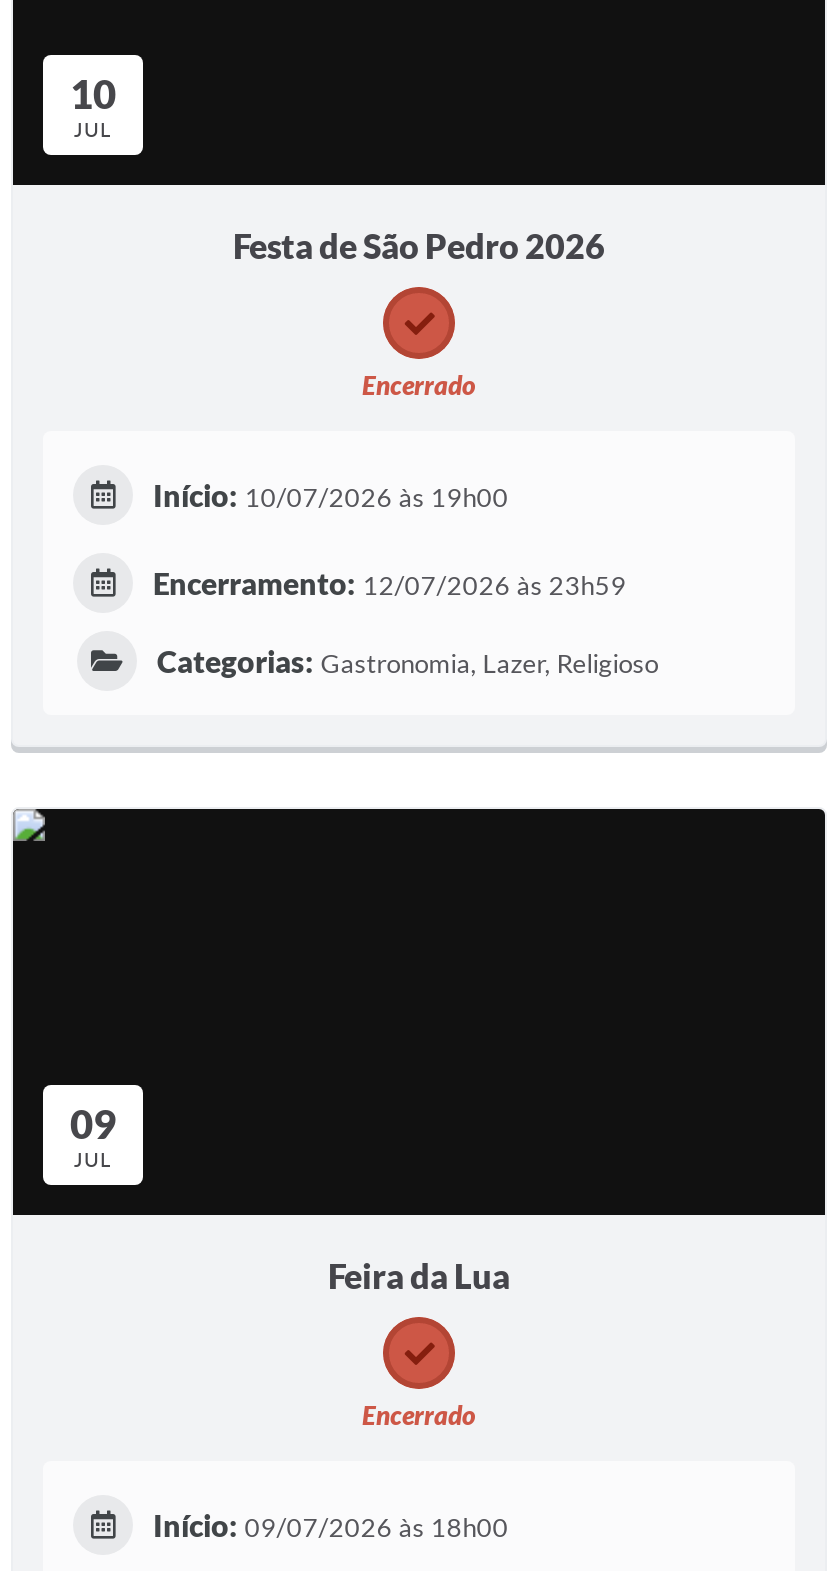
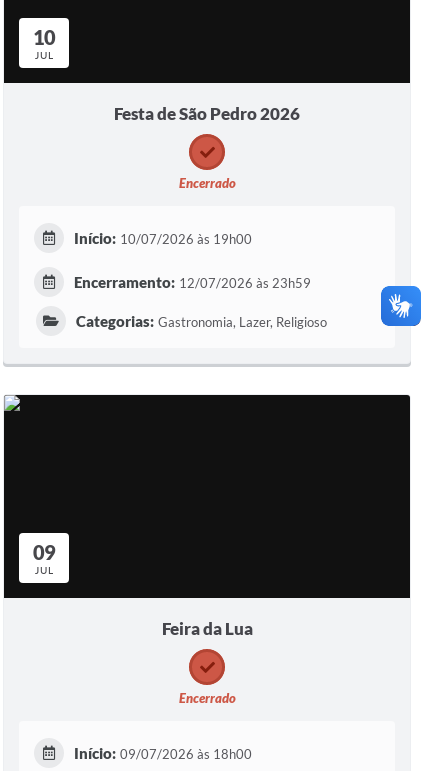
none -> [380,285,422,327] [image]

